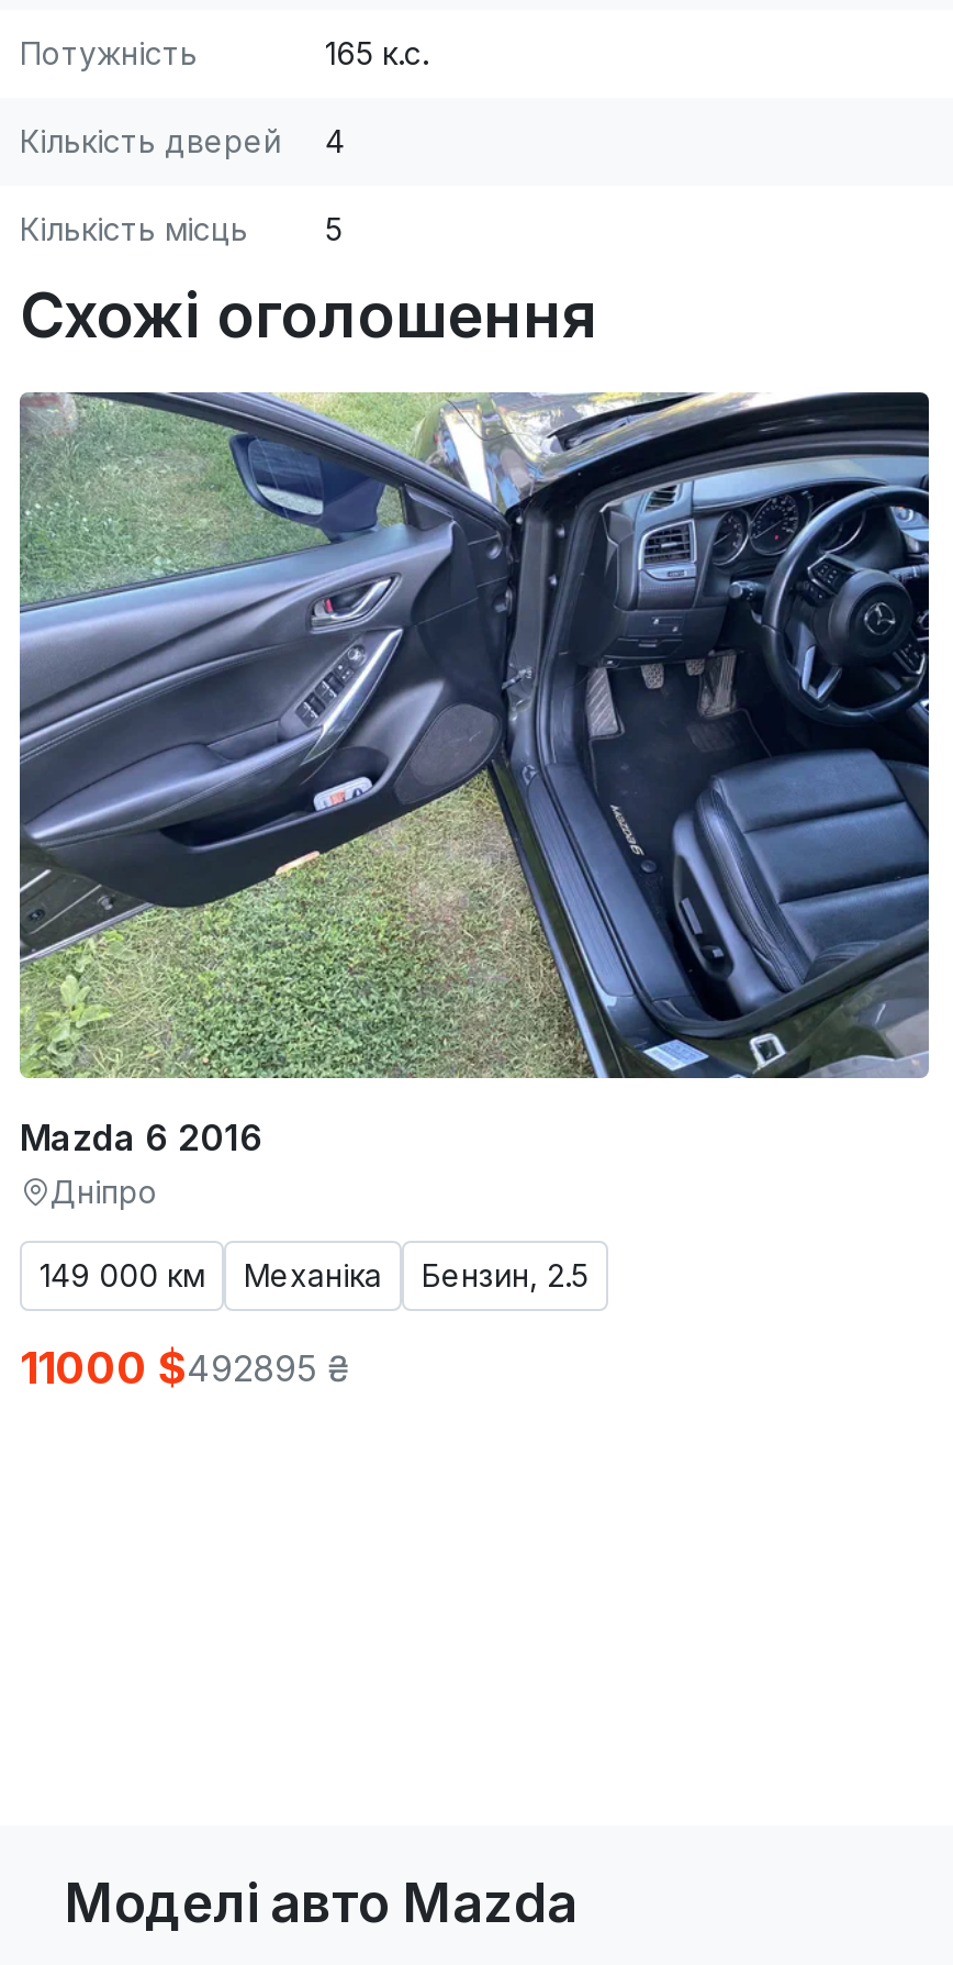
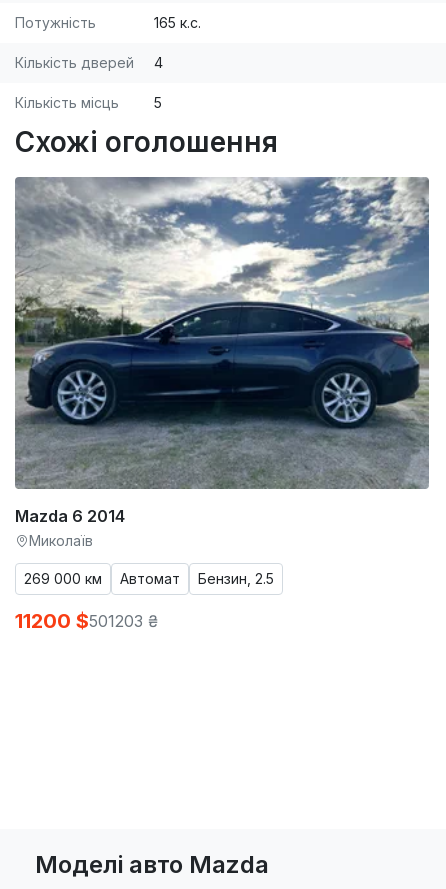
[18,390,931,1209] [image] | Mazda 6 2016 | Дніпро -> [15,177,430,549] [image] | Mazda 6 2014 | Миколаїв
[40,1255,382,1293] 149 000 км | Механіка -> [24,570,180,587] 269 000 км | Автомат
[20,1341,349,1394] 11000 $492895 ₴ -> [15,609,158,633] 11200 $501203 ₴

